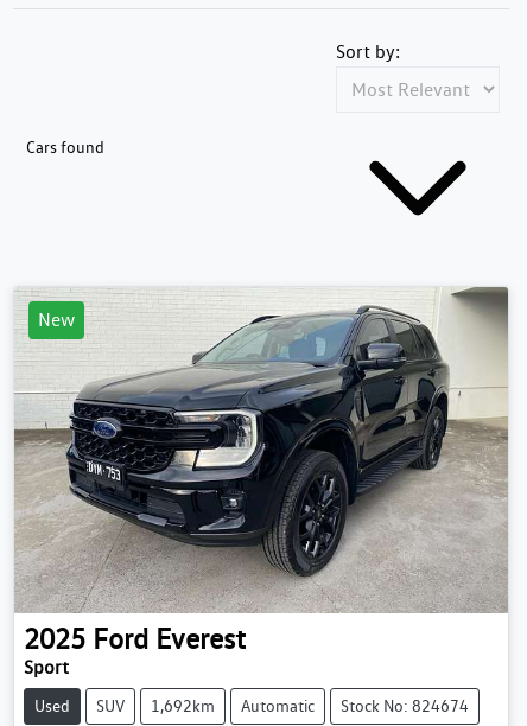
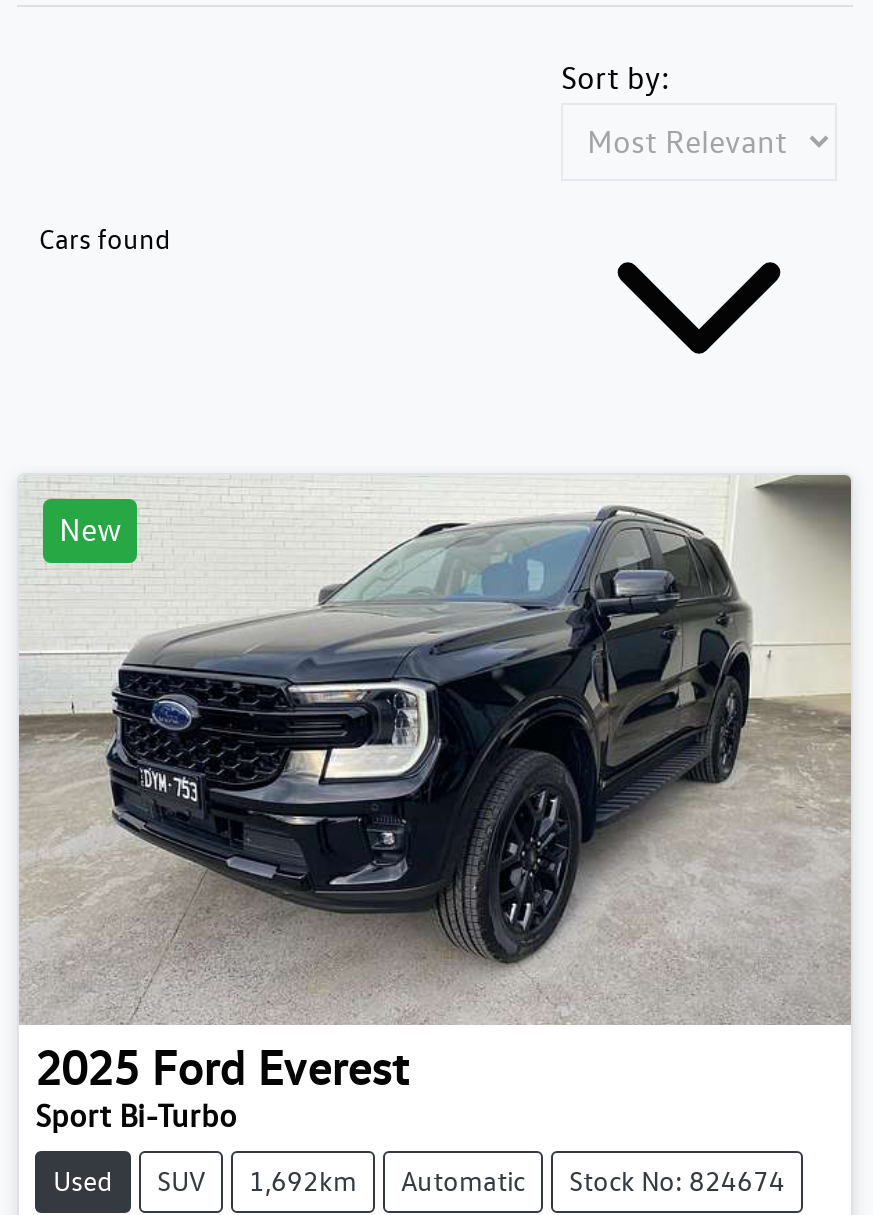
[24,655,69,678] Sport -> [35,1096,237,1134] Sport Bi-Turbo

